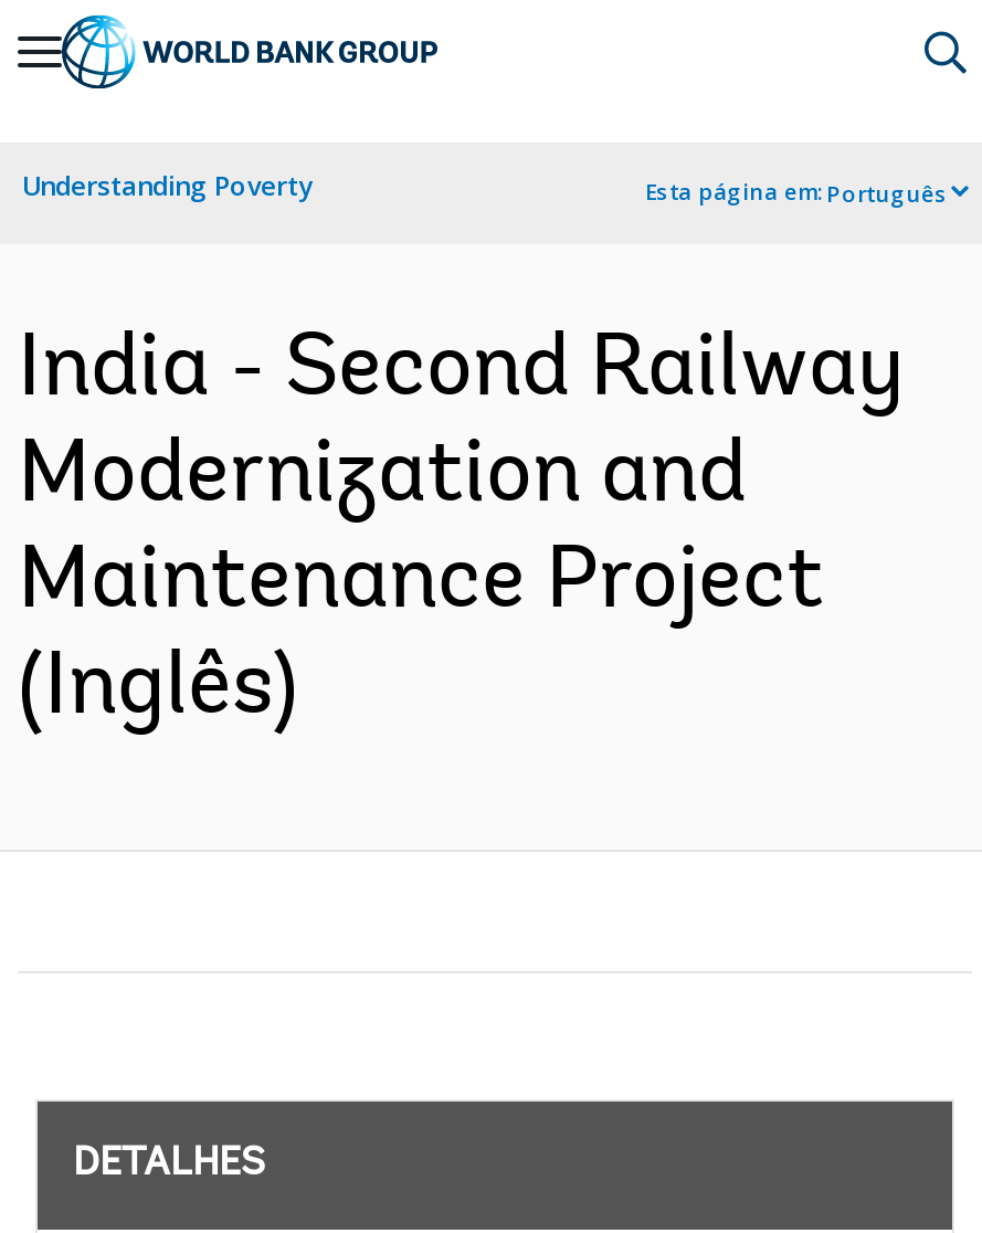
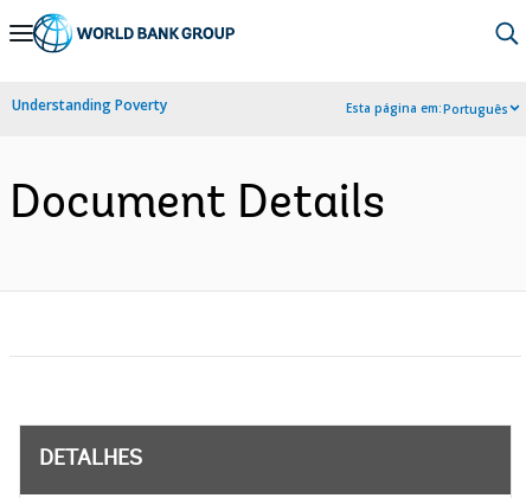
[18,328,904,735] India - Second Railway | Modernization and | Maintenance Project | (Inglês) -> [9,181,385,229] Document Details

